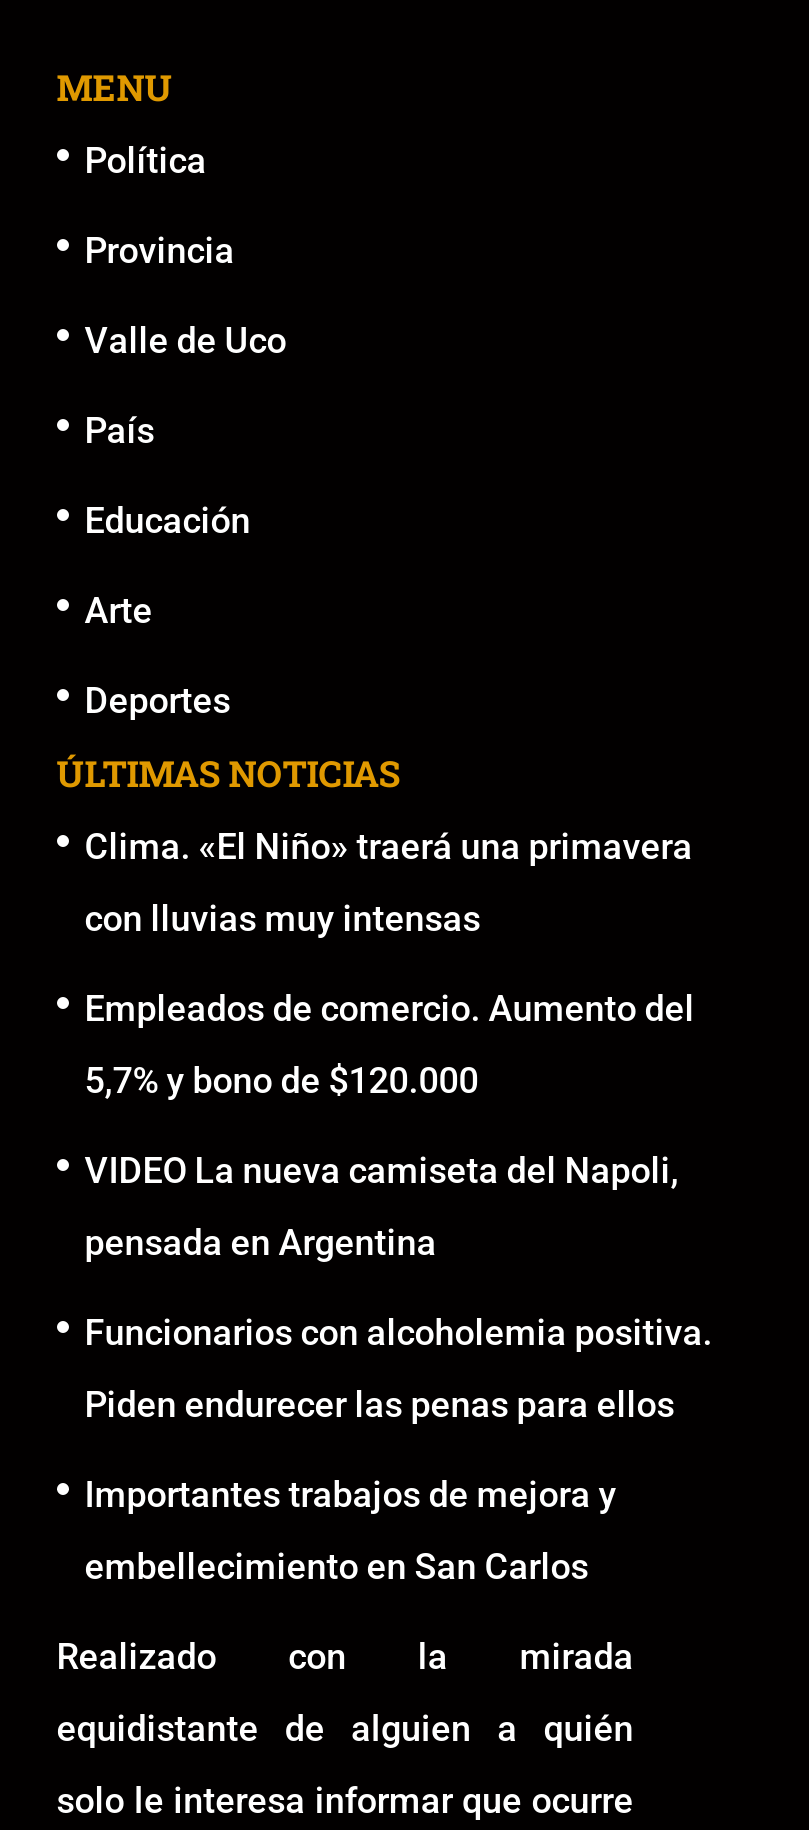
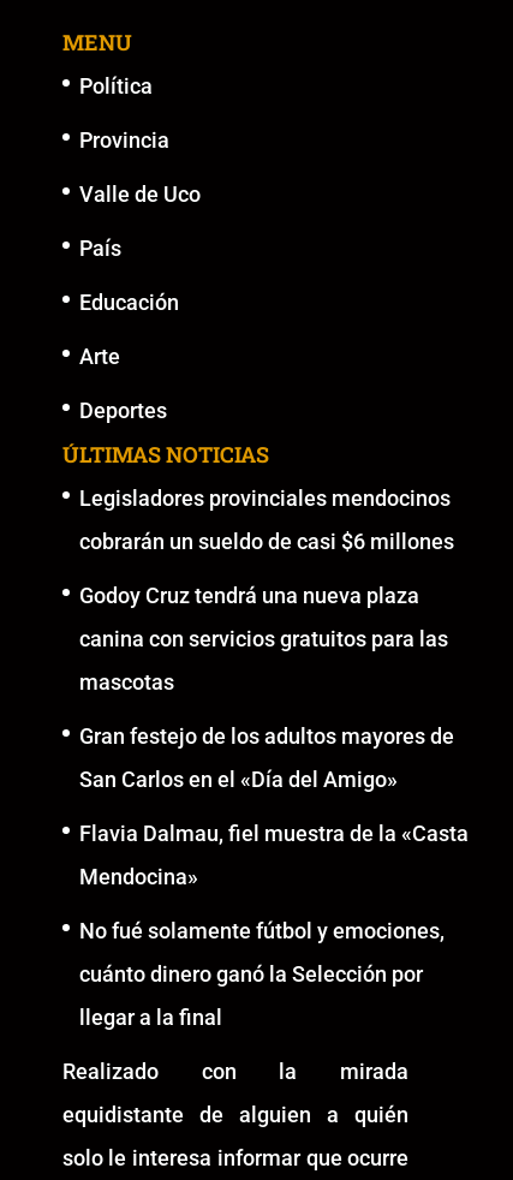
[85,824,713,1586] Clima. «El Niño» traerá una primavera | con lluvias muy intensas | Empleados de comercio. Aumento del | 5,7% y bono de $120.000 | VIDEO La nueva camiseta del Napoli, | pensada en Argentina | Funcionarios con alcoholemia positiva. | Piden endurecer las penas para ellos | Importantes trabajos de mejora y | embellecimiento en San Carlos -> [79,485,468,1030] Legisladores provinciales mendocinos | cobrarán un sueldo de casi $6 millones | Godoy Cruz tendrá una nueva plaza | canina con servicios gratuitos para las | mascotas | Gran festejo de los adultos mayores de | San Carlos en el «Día del Amigo» | Flavia Dalmau, fiel muestra de la «Casta | Mendocina» | No fué solamente fútbol y emociones, | cuánto dinero ganó la Selección por | llegar a la final

